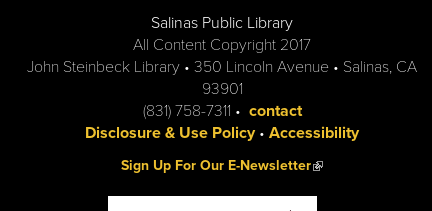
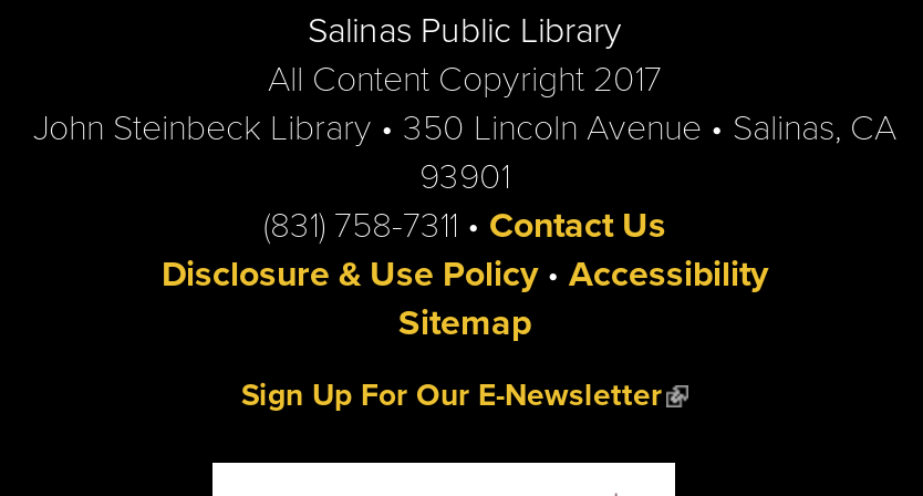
[142,101,301,121] (831) 758-7311 • contact -> [263,205,666,249] (831) 758-7311 • Contact Us
none -> [398,302,531,346] Sitemap

